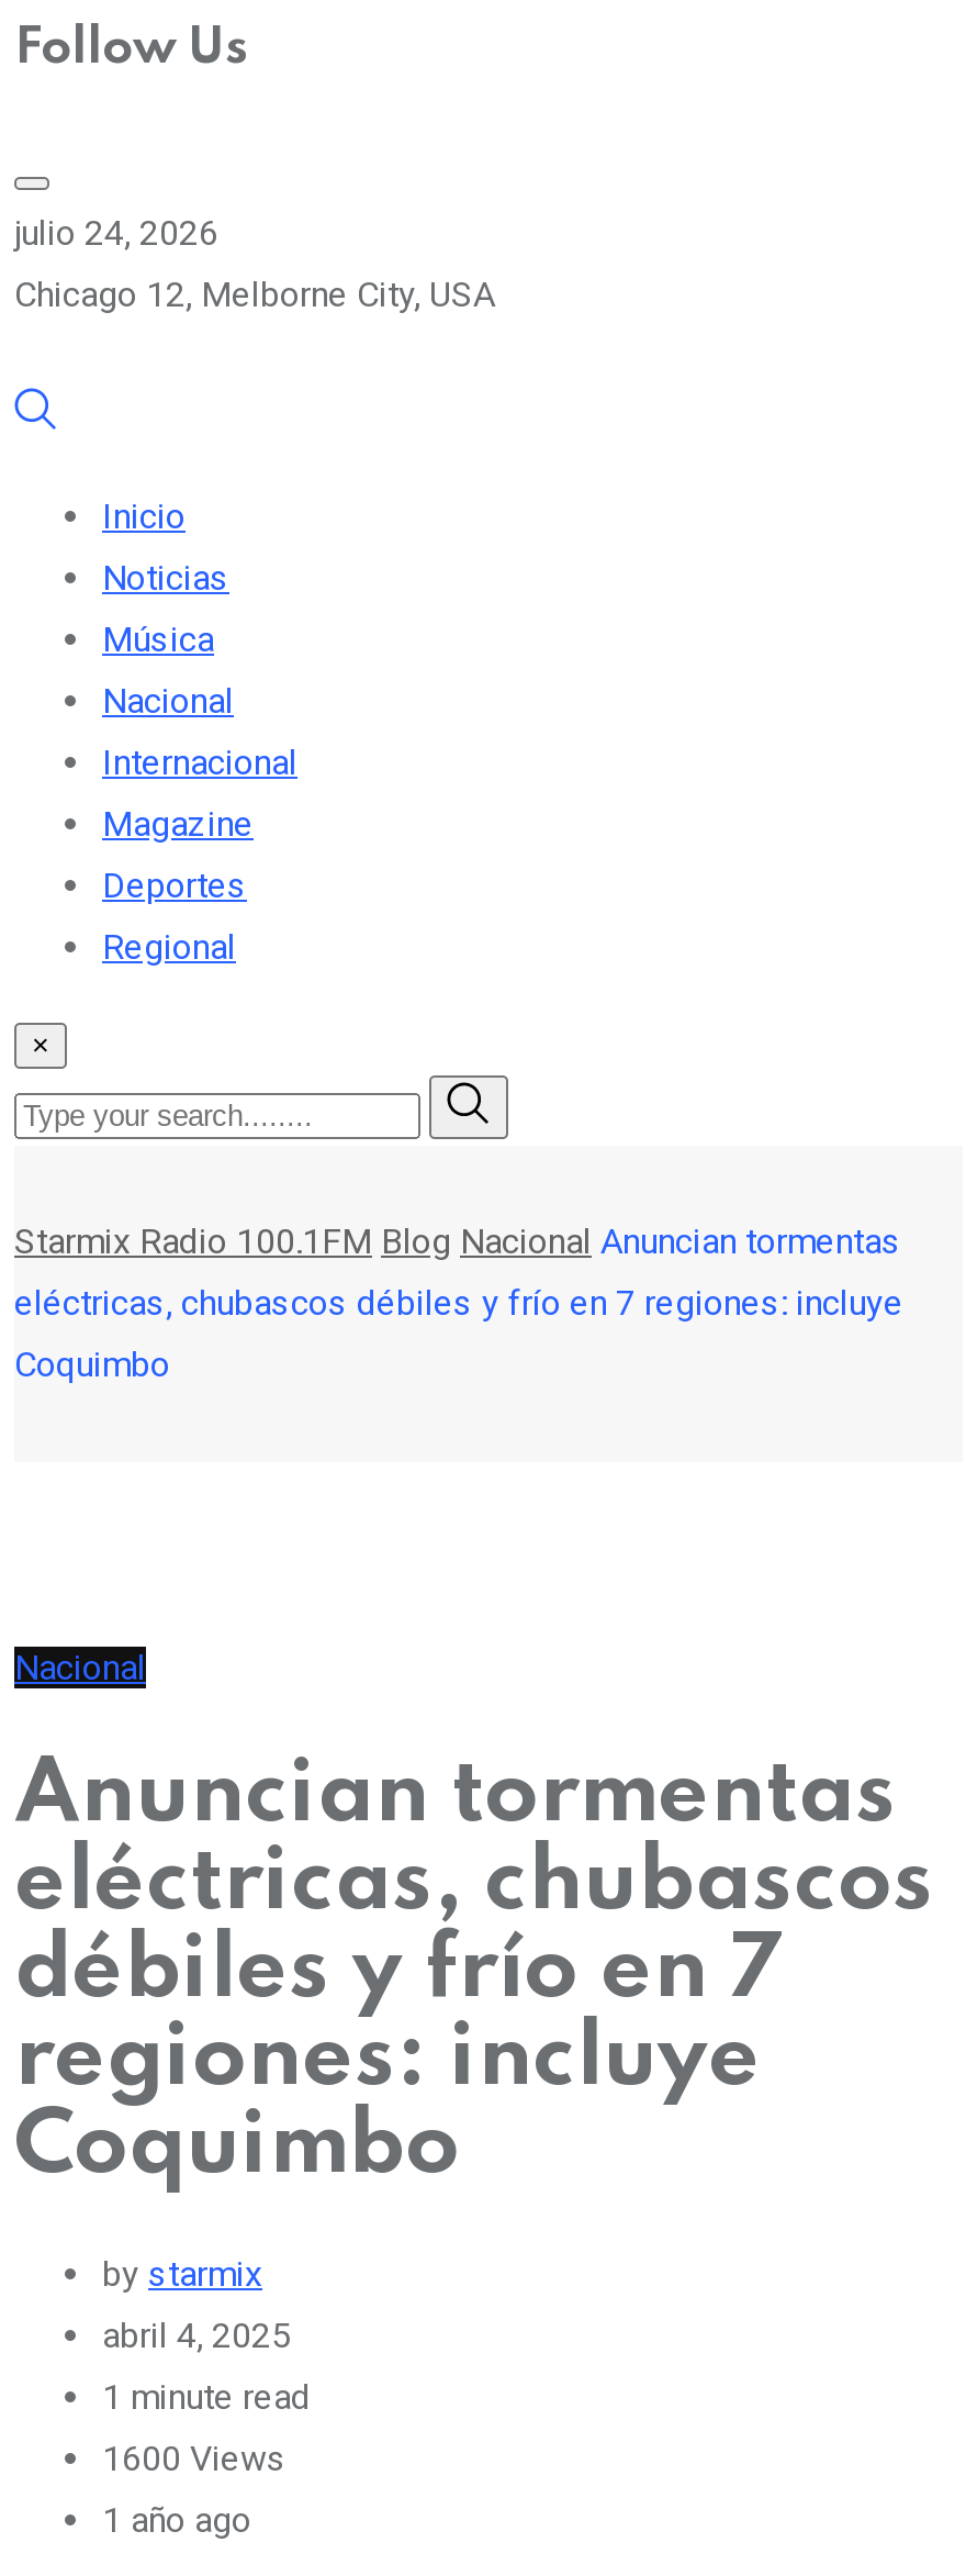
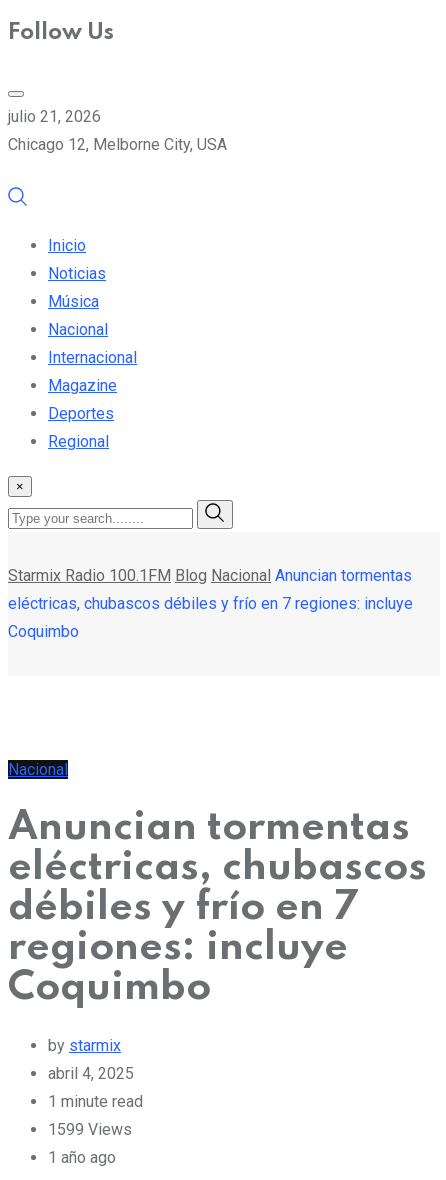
[14,211,218,253] julio 24, 2026 -> [8,106,101,125] julio 21, 2026
[102,2437,287,2479] 1600 Views -> [48,1120,132,1139] 1599 Views

